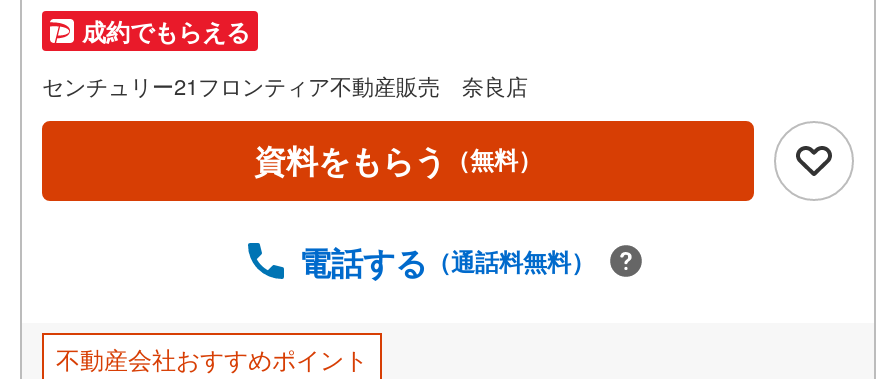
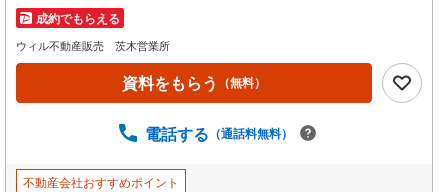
[42,69,528,101] センチュリー21フロンティア不動産販売 奈良店 -> [16,37,170,53] ウィル不動産販売 茨木営業所

